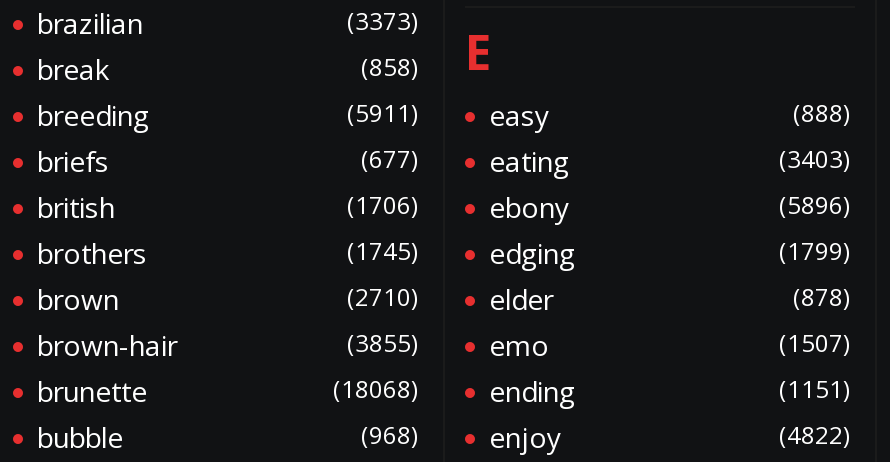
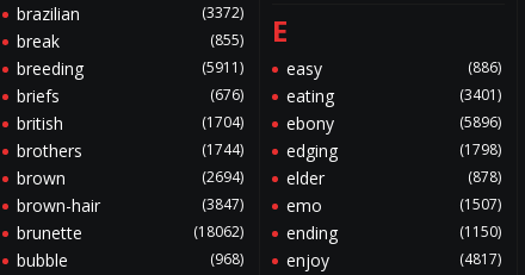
[347,4,417,38] (3373) -> [202,2,243,22] (3372)
[361,50,417,84] (858) -> [210,30,243,50] (855)
[793,96,849,130] (888) -> [468,57,501,77] (886)
[361,142,417,176] (677) -> [210,84,243,105] (676)
[779,142,849,176] (3403) -> [459,84,501,105] (3401)
[347,188,417,222] (1706) -> [202,112,243,132] (1704)
[347,234,417,268] (1745) -> [202,139,243,159] (1744)
[779,234,849,268] (1799) -> [459,139,501,159] (1798)
[347,280,417,314] (2710) -> [202,166,243,187] (2694)
[347,326,417,360] (3855) -> [202,194,243,214] (3847)
[333,372,417,406] (18068) -> [193,221,243,241] (18062)
[779,372,849,406] (1151) -> [459,221,501,241] (1150)
[779,418,849,452] (4822) -> [459,249,501,269] (4817)

